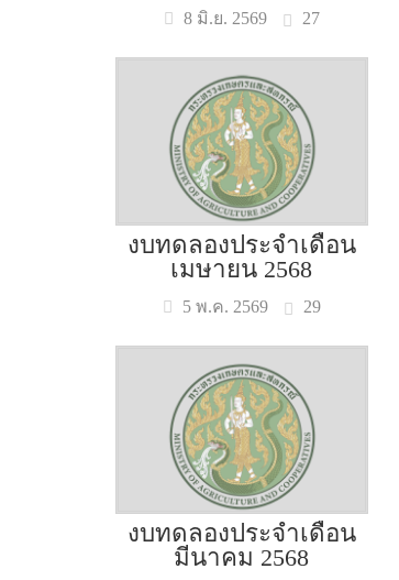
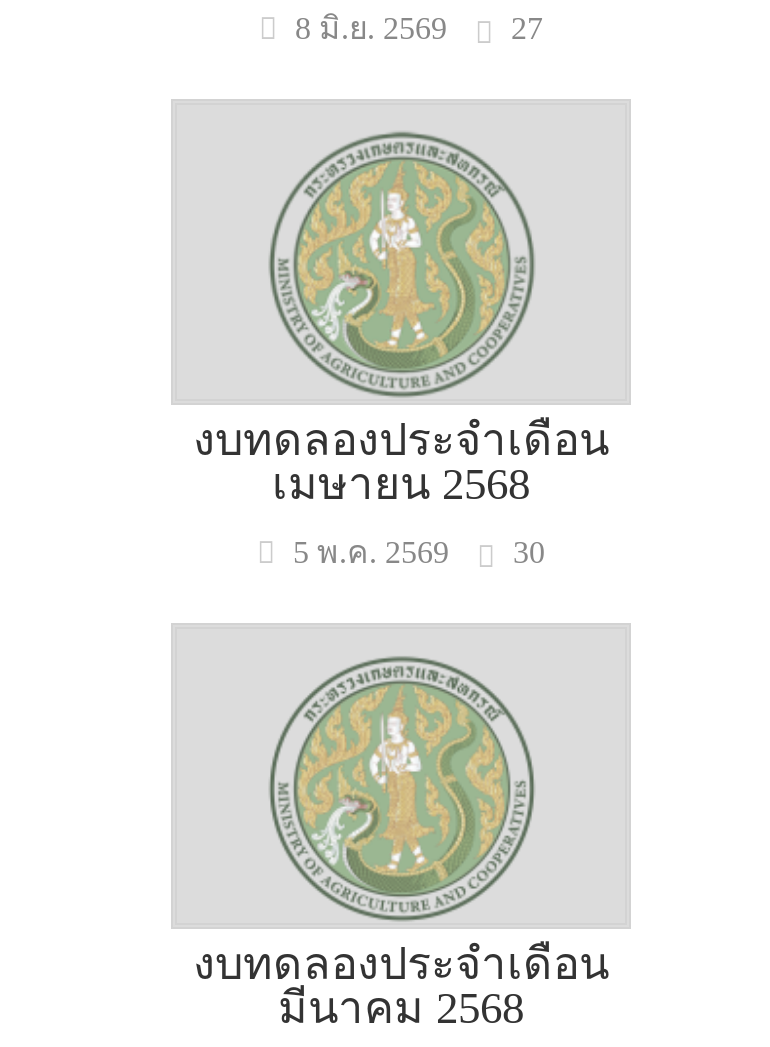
[182,297,321,316] 5 พ.ค. 2569 29 -> [293,534,545,569] 5 พ.ค. 2569 30

